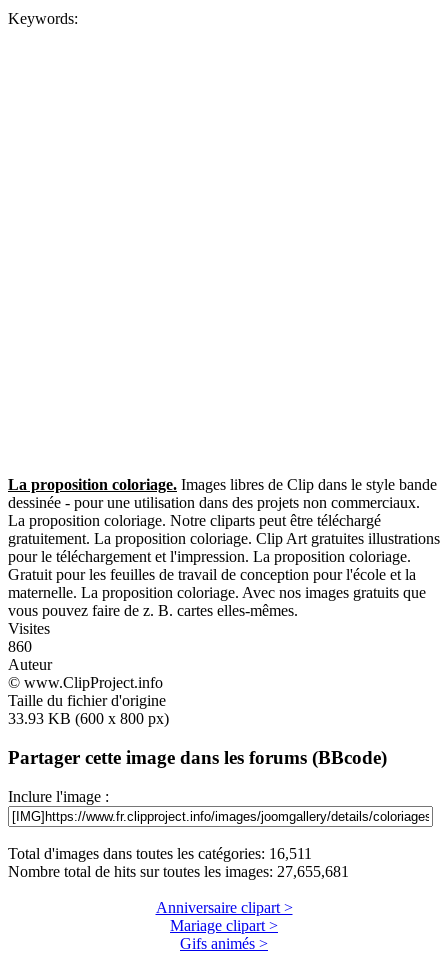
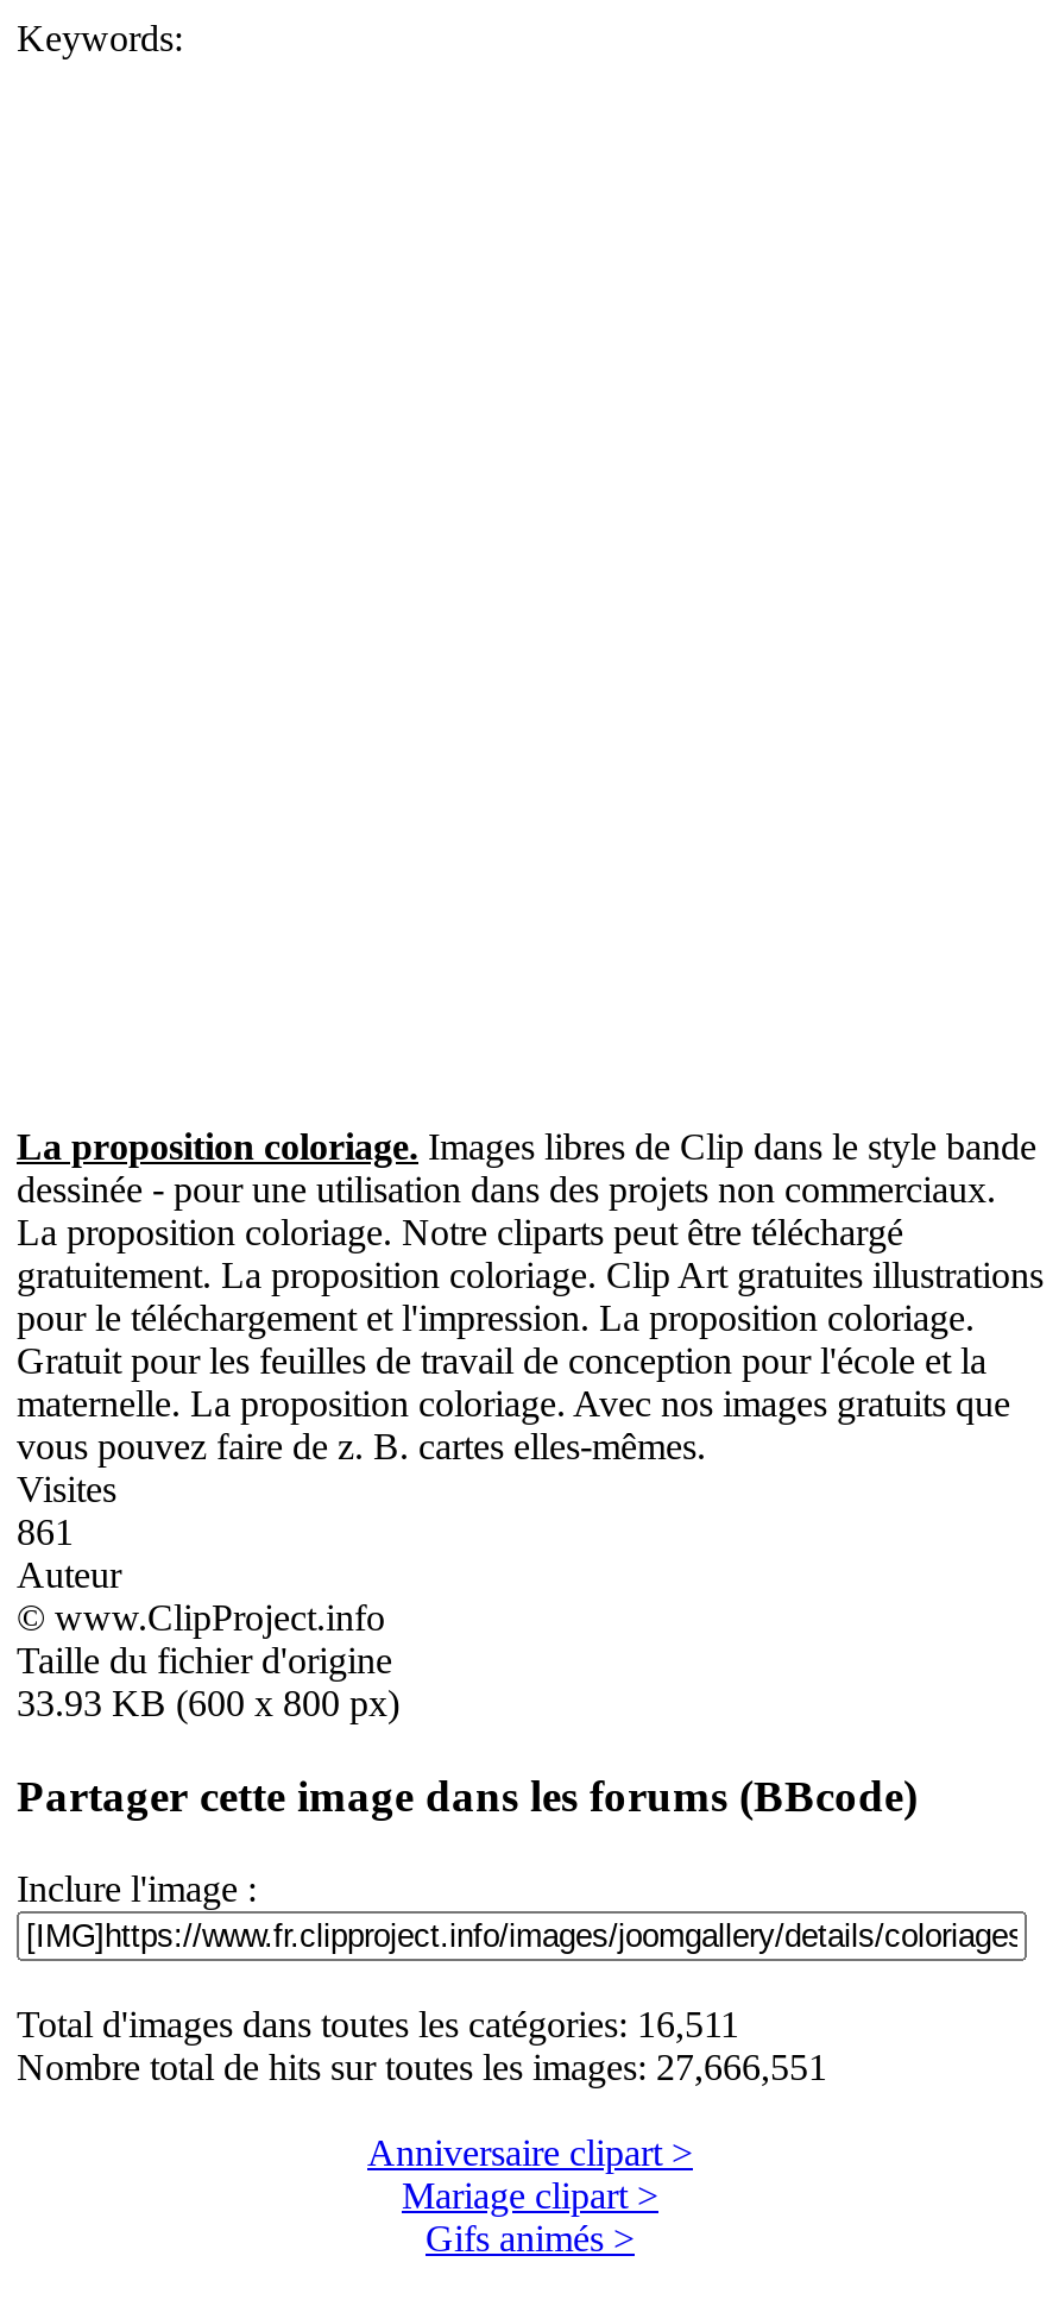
[8,638,32,655] 860 -> [17,1512,74,1552] 861
[8,863,349,880] Nombre total de hits sur toutes les images: 27,655,681 -> [17,2046,827,2086] Nombre total de hits sur toutes les images: 27,666,551

